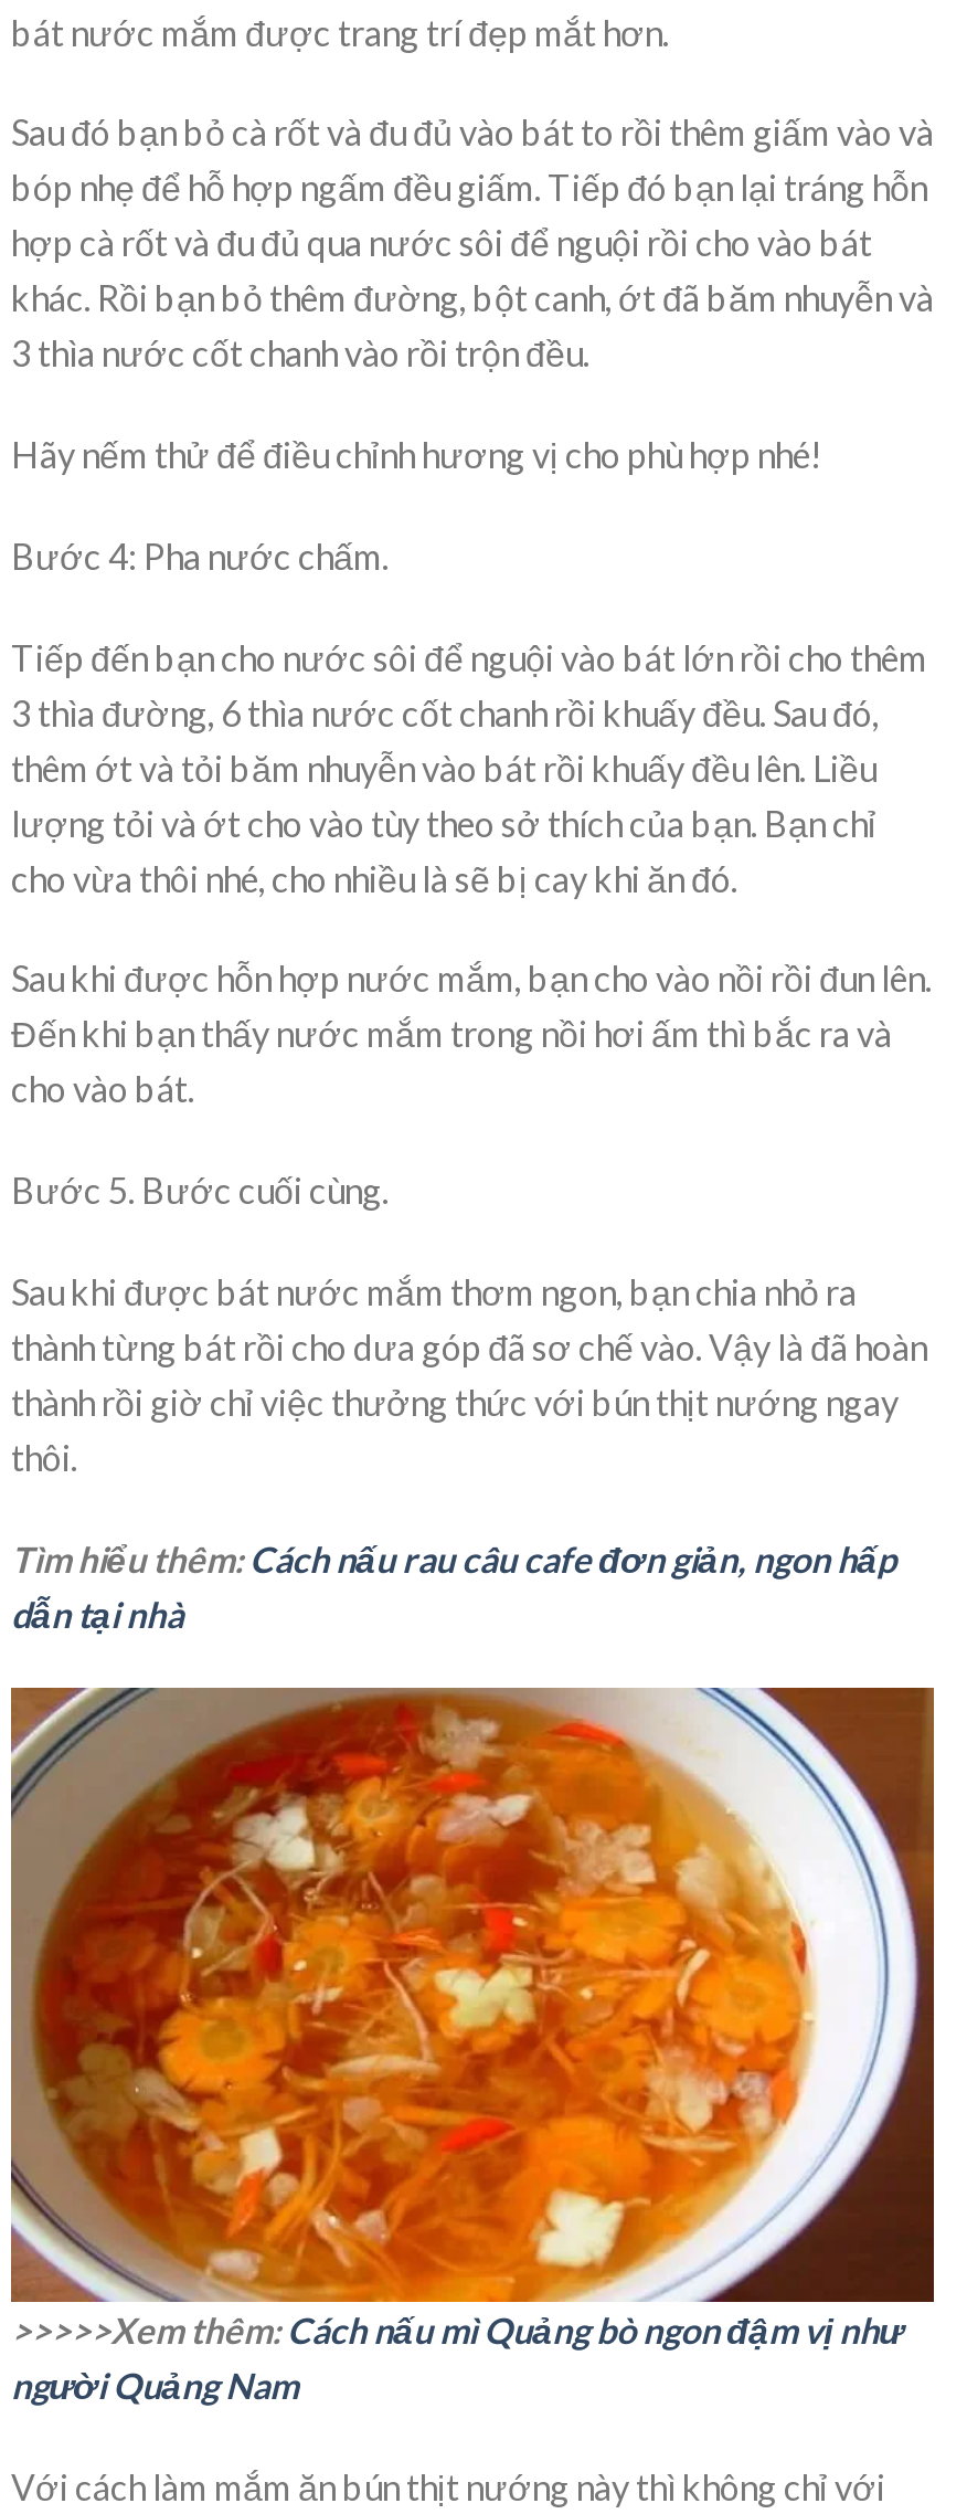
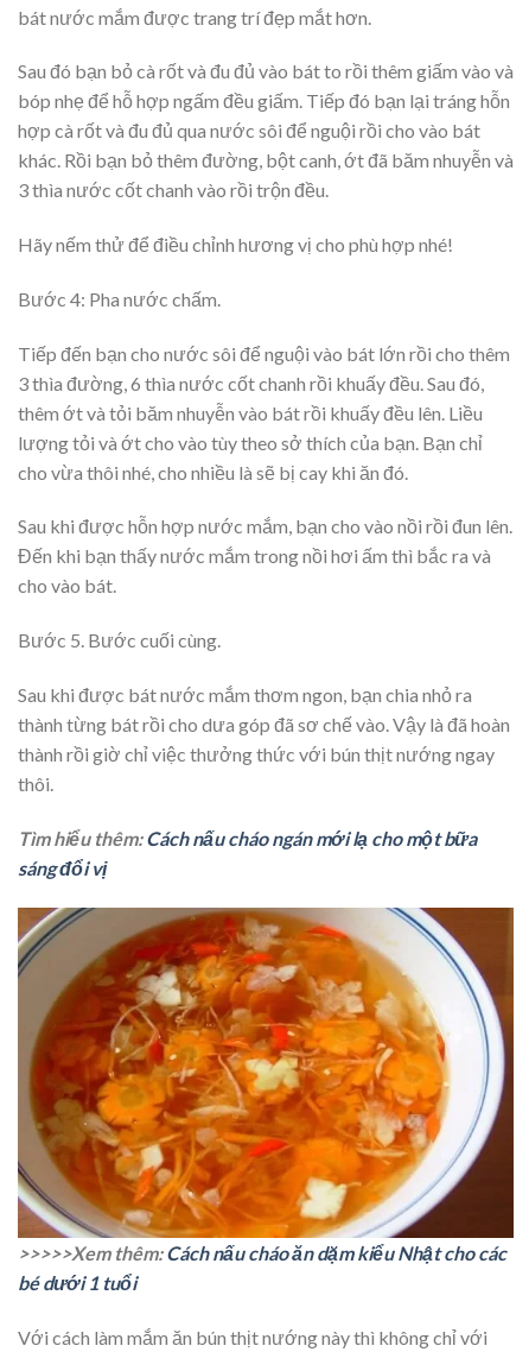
[11,1537,896,1635] Tìm hiểu thêm: Cách nấu rau câu cafe đơn giản, ngon hấp | dẫn tại nhà -> [18,827,477,879] Tìm hiểu thêm: Cách nấu cháo ngán mới lạ cho một bữa | sáng đổi vị
[11,2309,903,2406] >>>>>Xem thêm: Cách nấu mì Quảng bò ngon đậm vị như | người Quảng Nam -> [18,1242,506,1294] >>>>>Xem thêm: Cách nấu cháo ăn dặm kiểu Nhật cho các | bé dưới 1 tuổi

